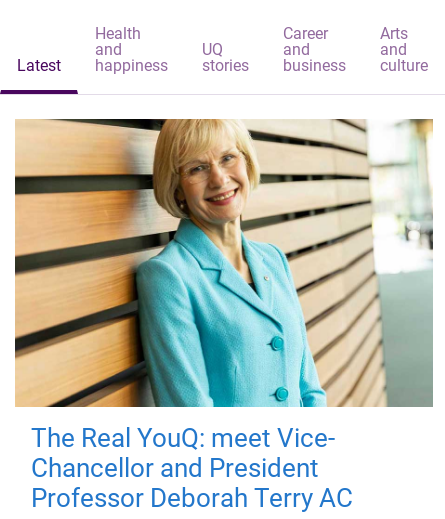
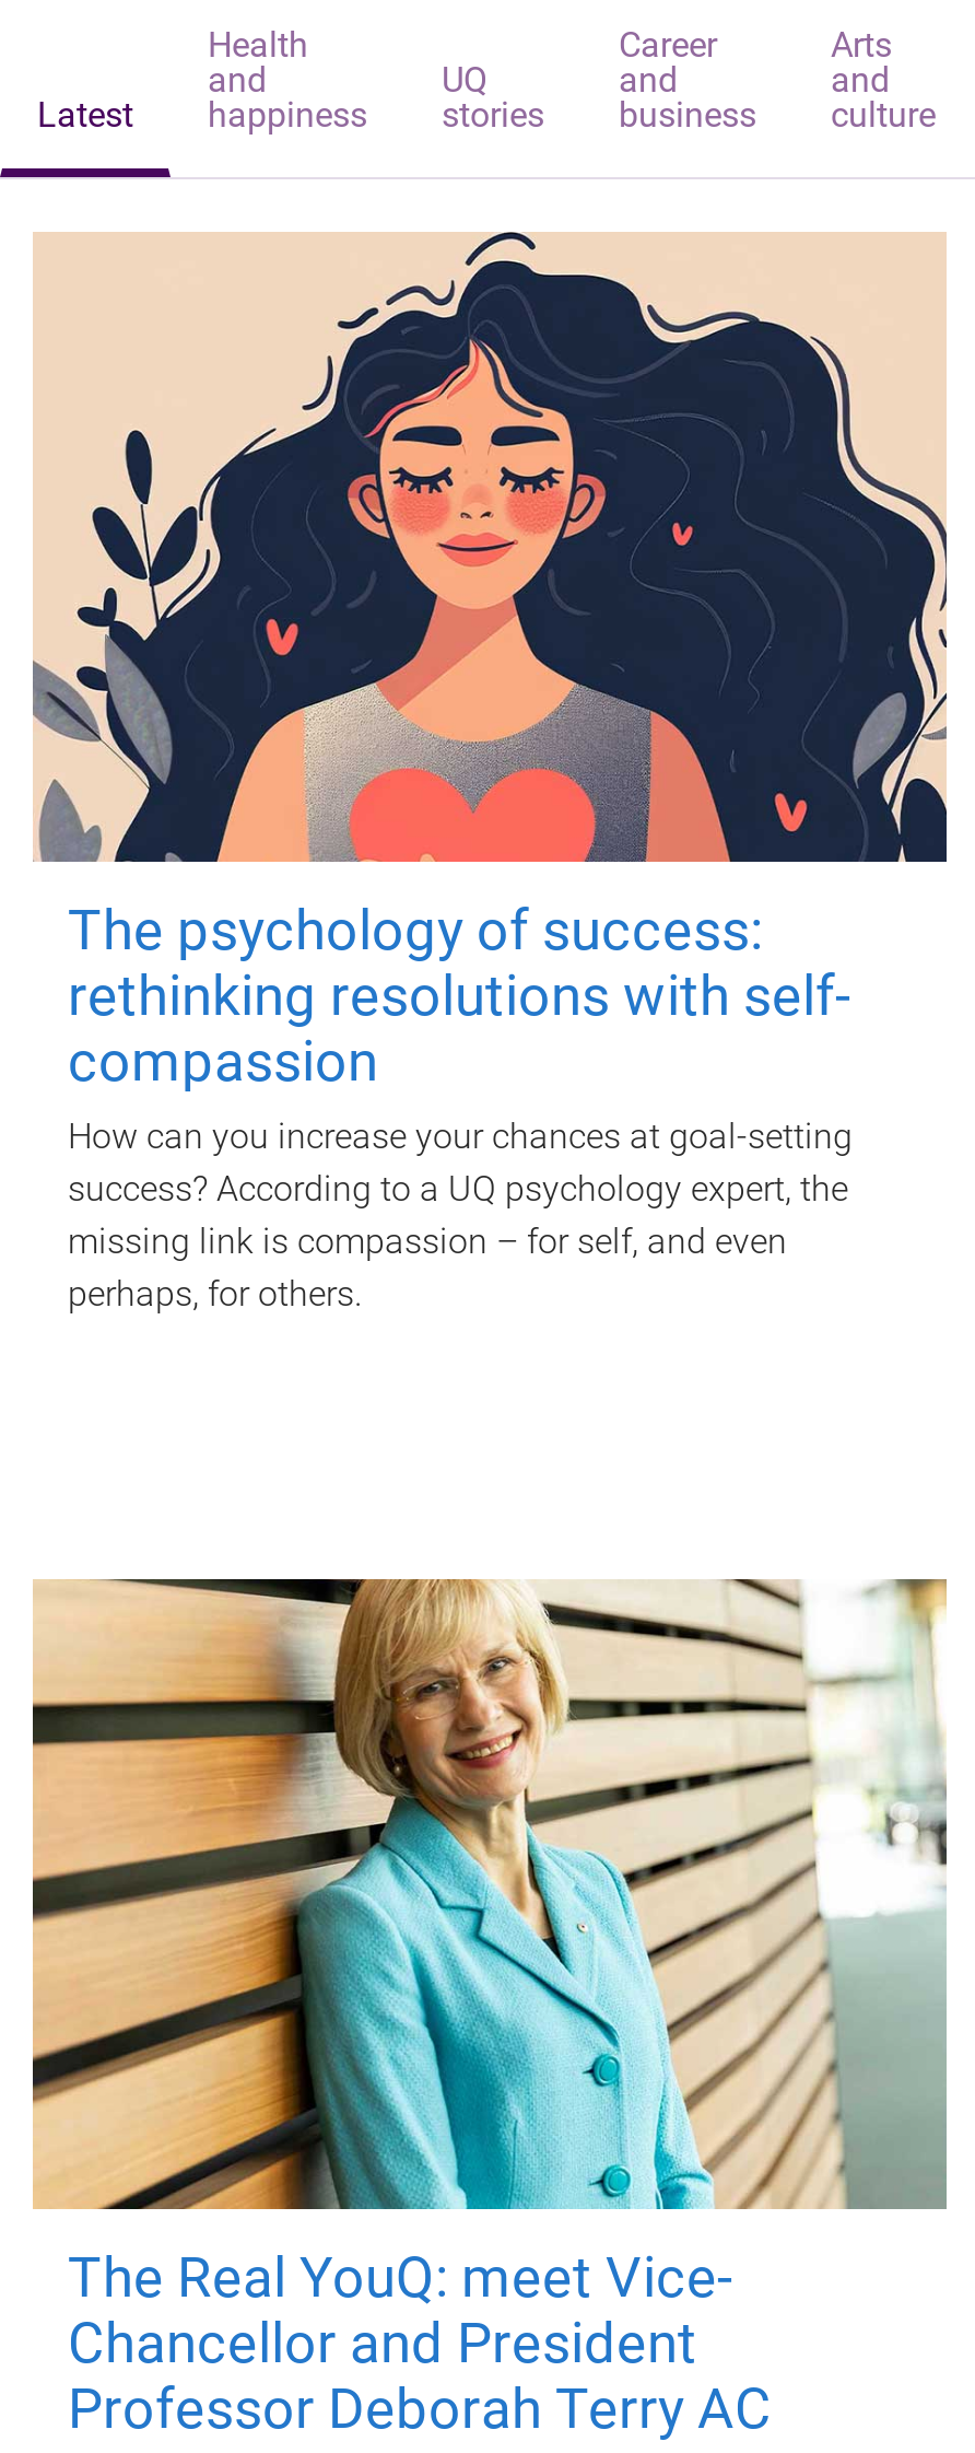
none -> [31,230,949,1315] [image] | The psychology of success: | rethinking resolutions with self- | compassion | How can you increase your chances at goal-setting | success? According to a UQ psychology expert, the | missing link is compassion – for self, and even | perhaps, for others.

